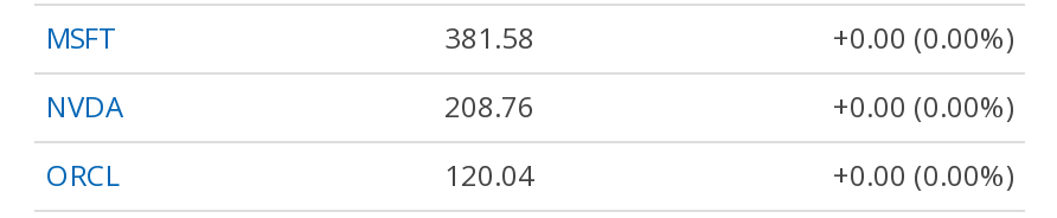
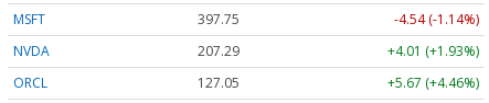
[444,17,534,58] 381.58 -> [198,10,240,29] 397.75
[833,17,1013,58] +0.00 (0.00%) -> [394,10,479,29] -4.54 (-1.14%)
[444,86,534,126] 208.76 -> [198,42,240,61] 207.29
[833,86,1013,126] +0.00 (0.00%) -> [387,42,479,61] +4.01 (+1.93%)
[444,155,534,195] 120.04 -> [198,74,240,92] 127.05
[833,155,1013,195] +0.00 (0.00%) -> [387,74,479,92] +5.67 (+4.46%)

